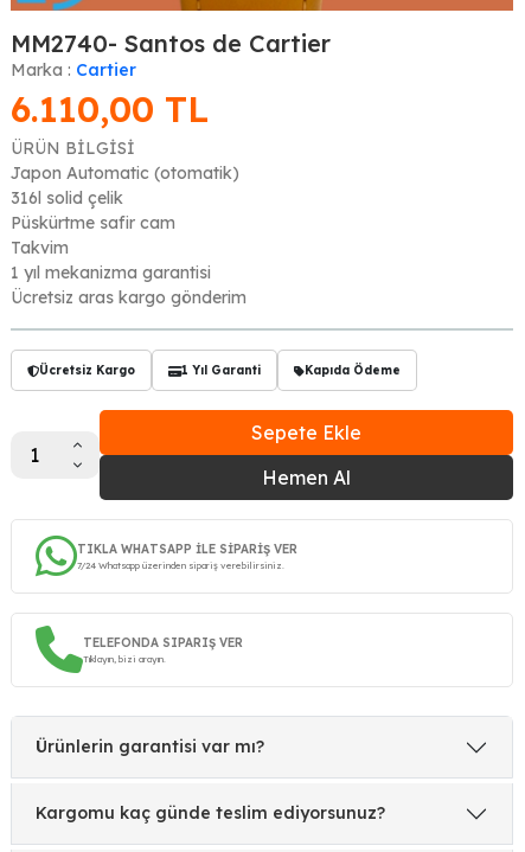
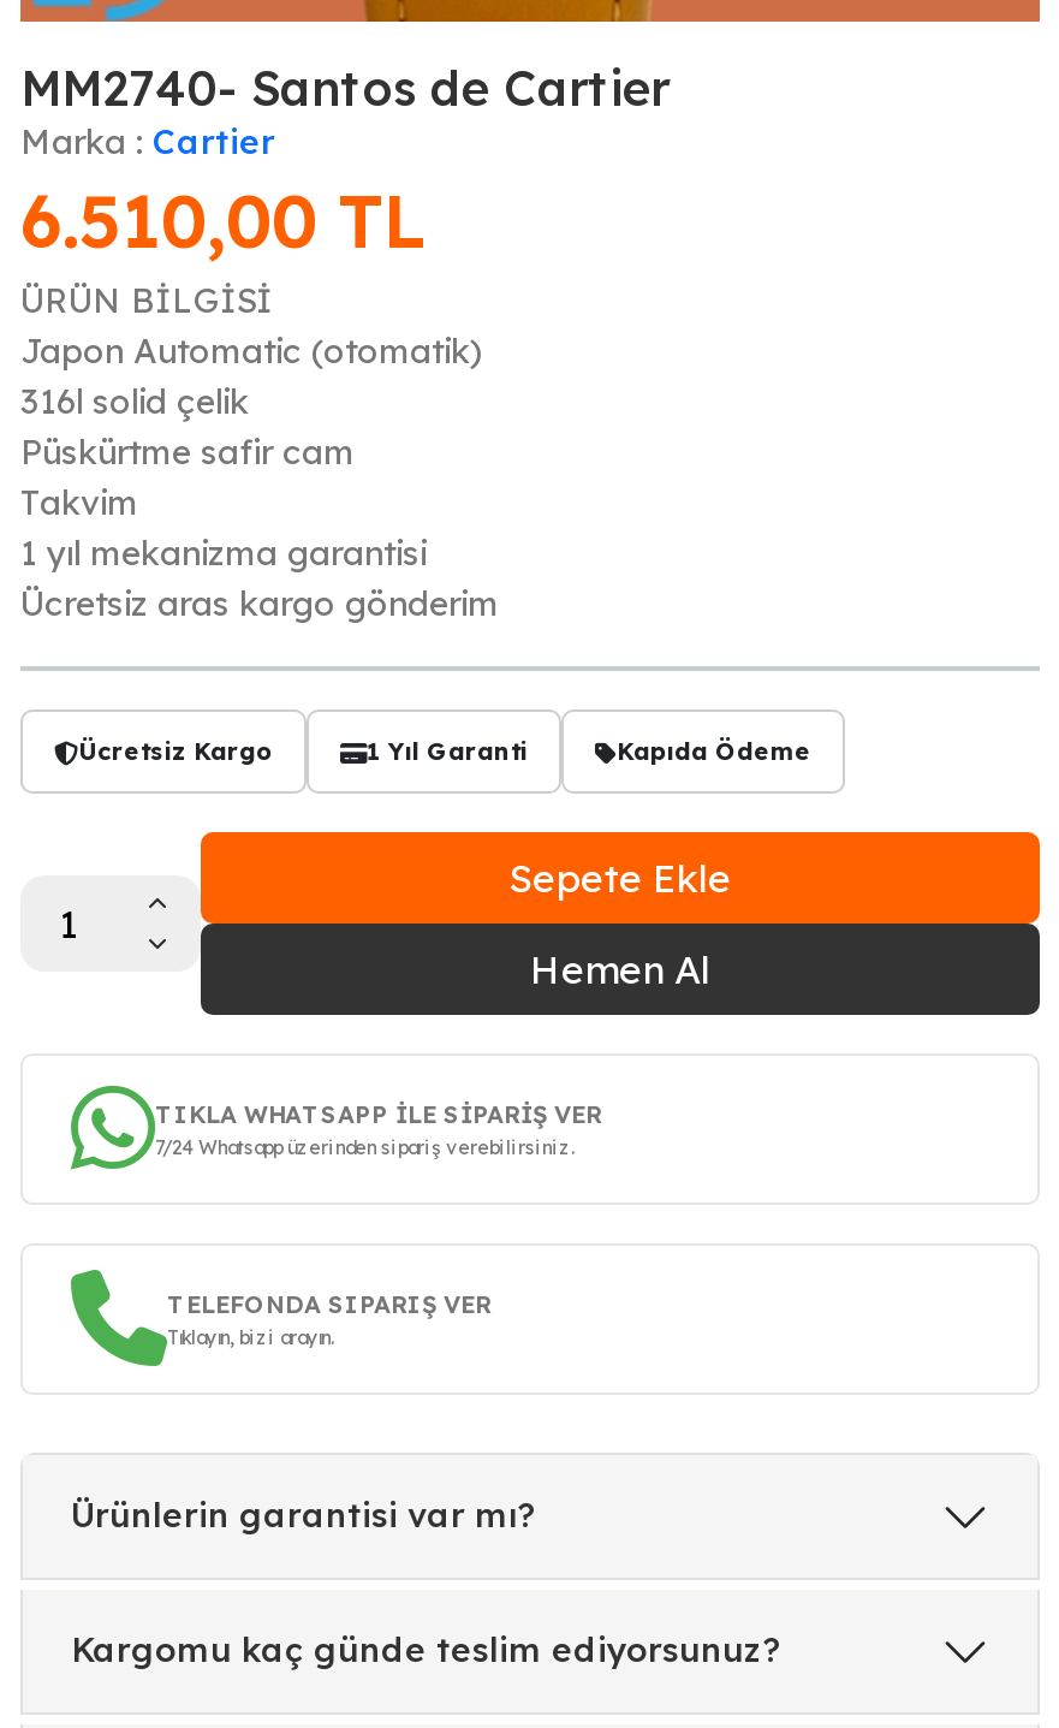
[11,87,209,132] 6.110,00 TL -> [20,176,427,267] 6.510,00 TL

